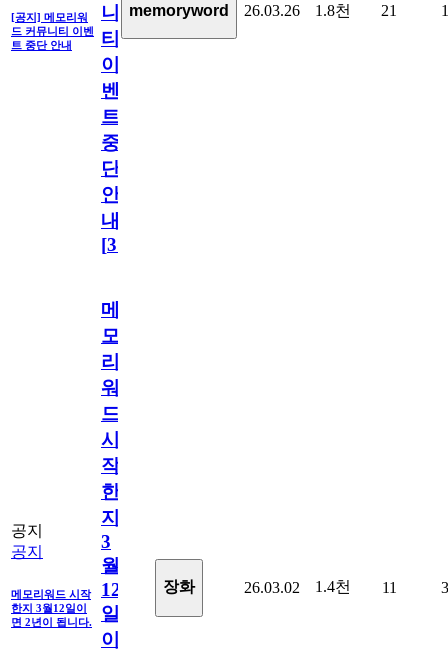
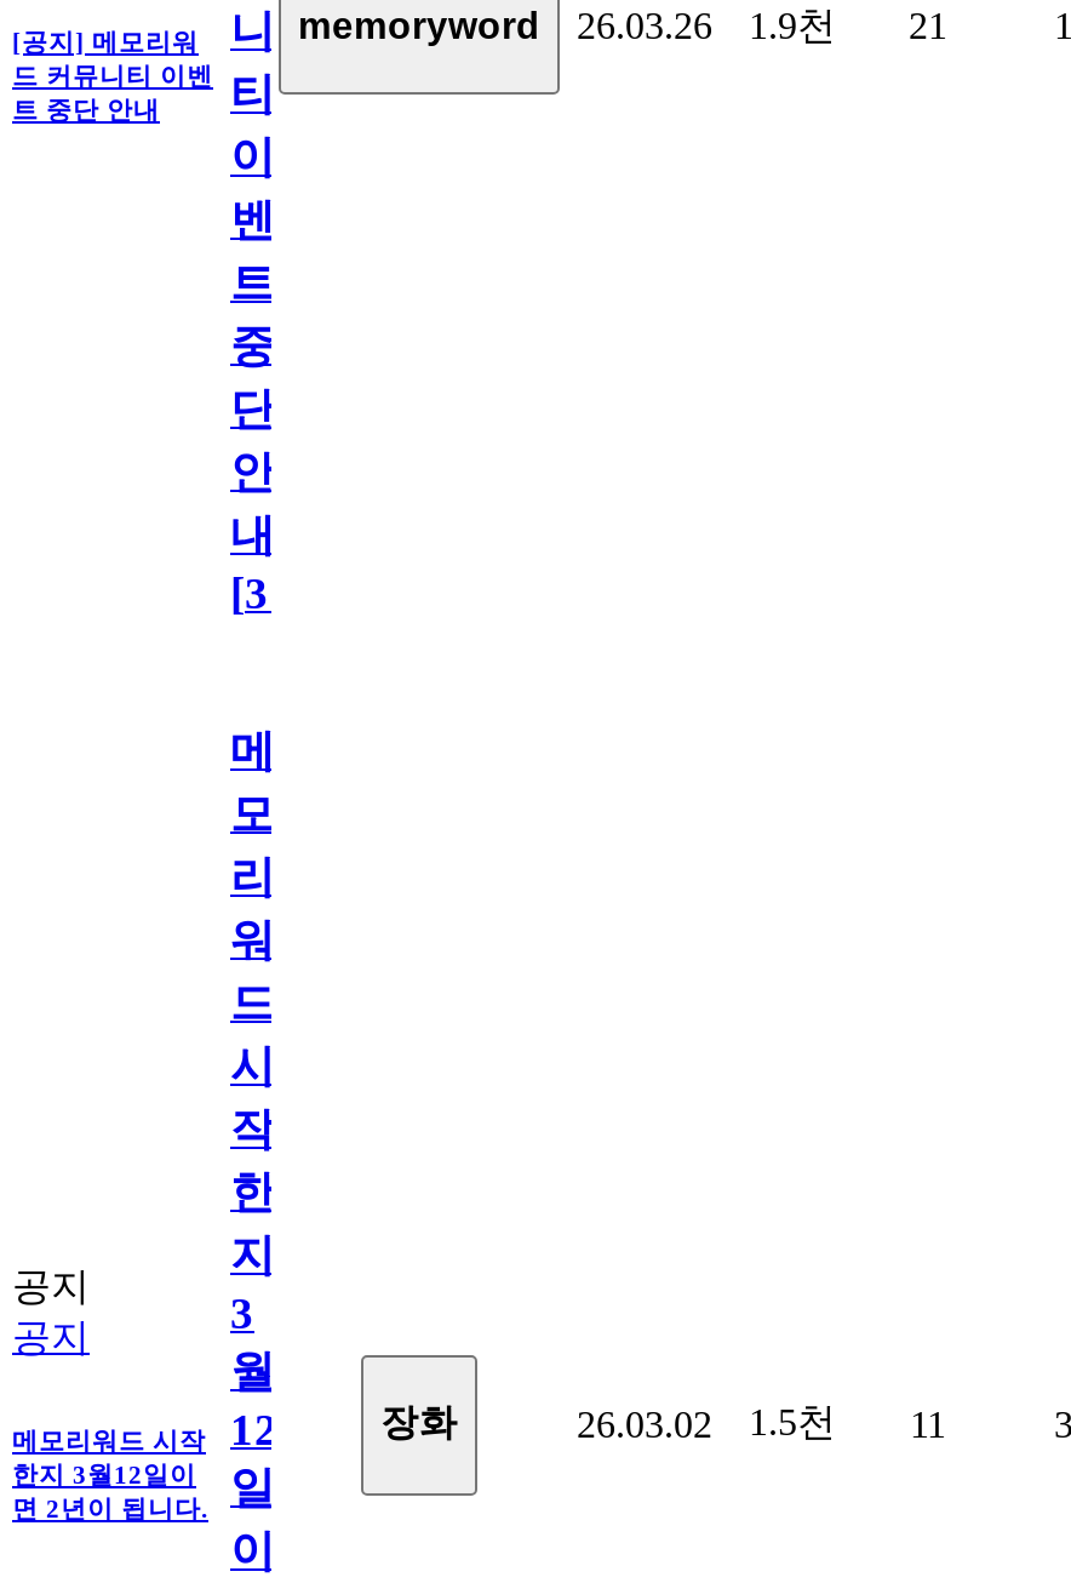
[315,2,351,19] 1.8천 -> [749,4,836,45] 1.9천
[244,578,396,596] 26.03.02 1.4천 11 -> [577,1400,946,1444] 26.03.02 1.5천 11

